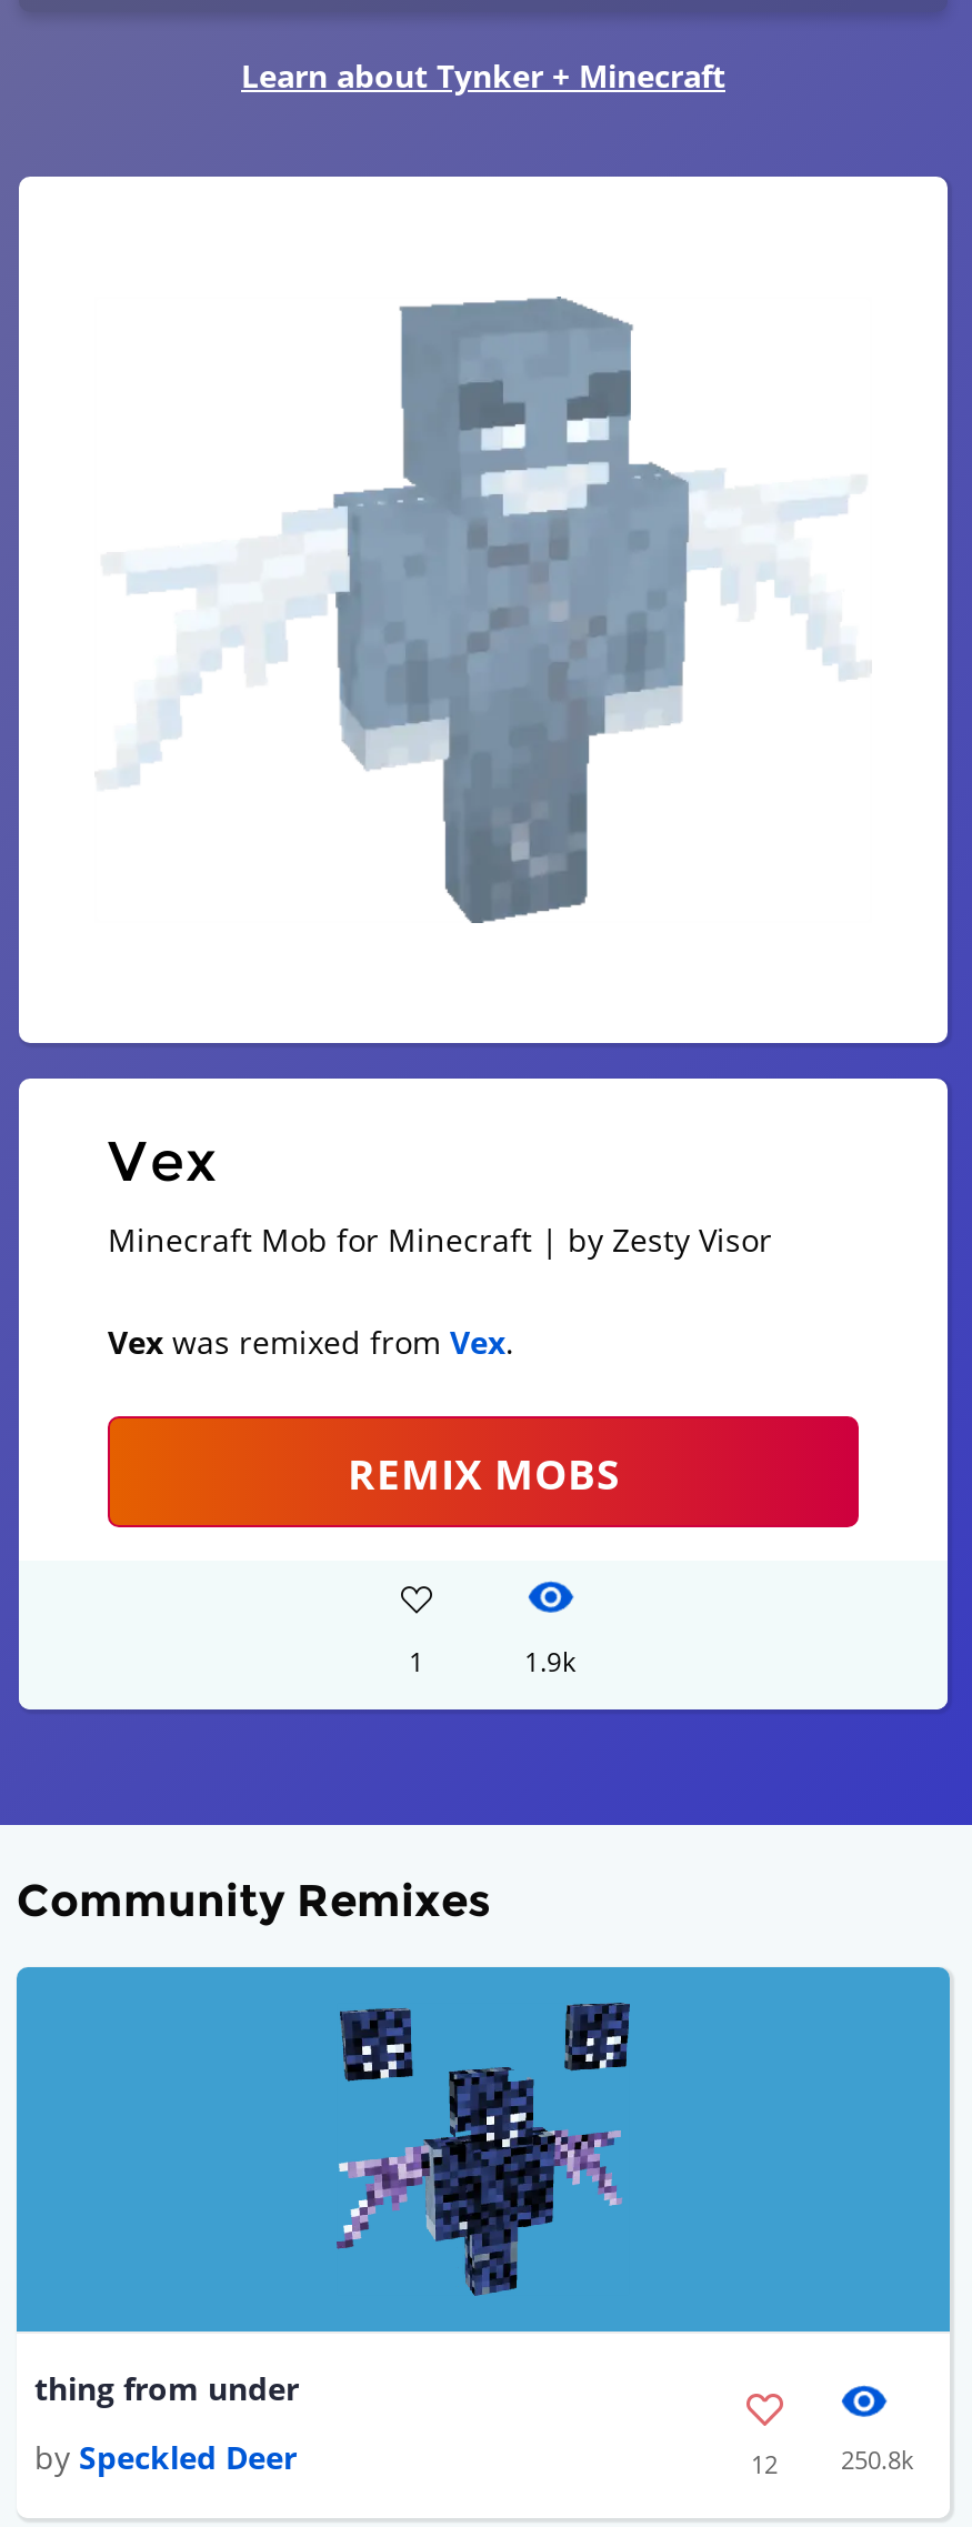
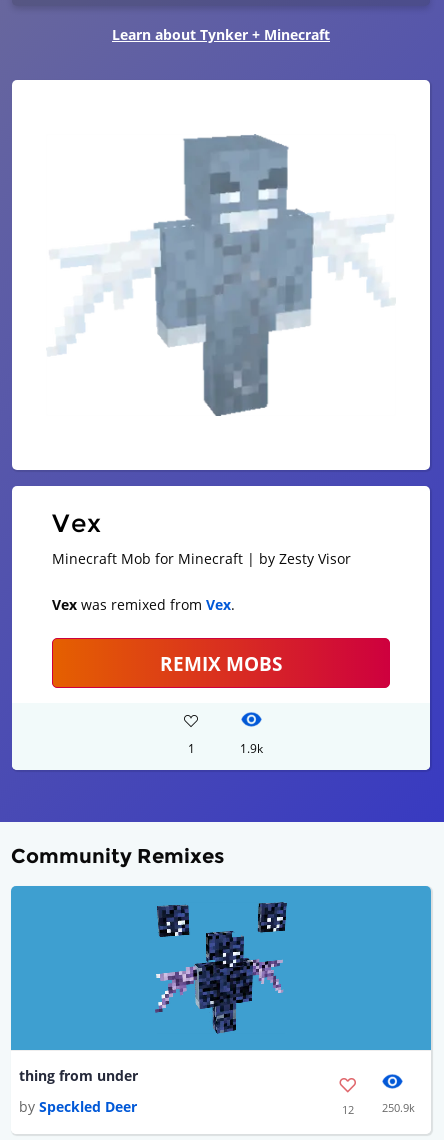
[751,2441,914,2479] 12 250.8k -> [341,1099,415,1116] 12 250.9k

